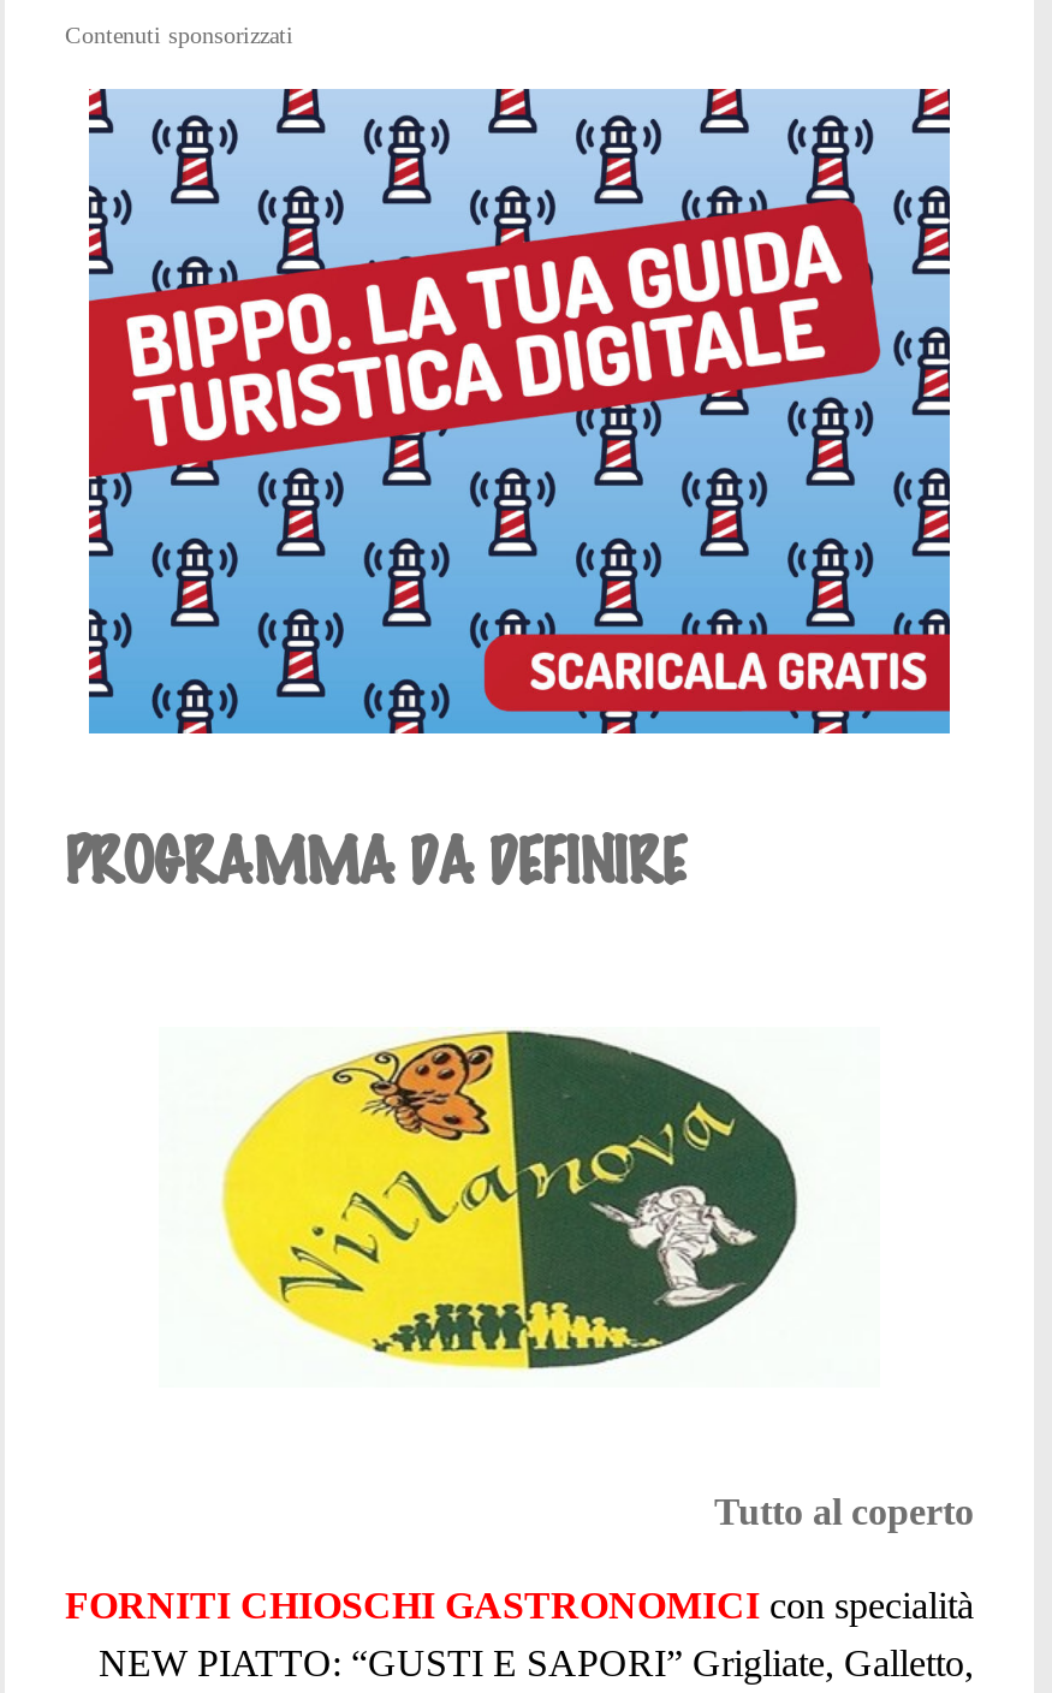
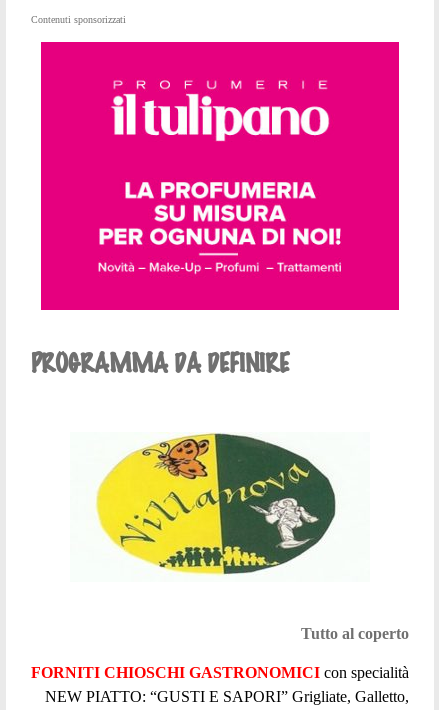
[87,87,952,736] [image] -> [40,41,400,311] [image]

